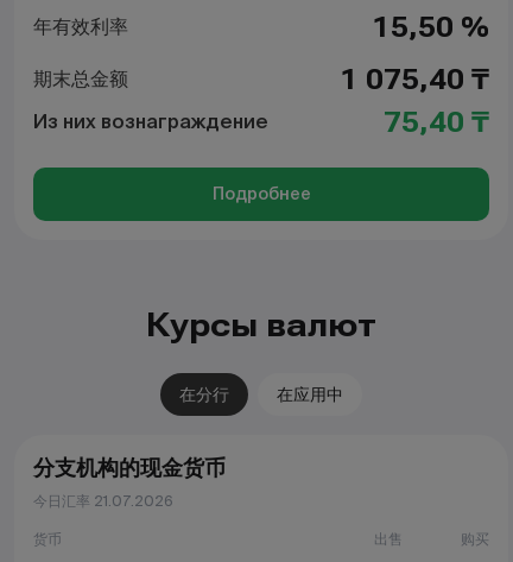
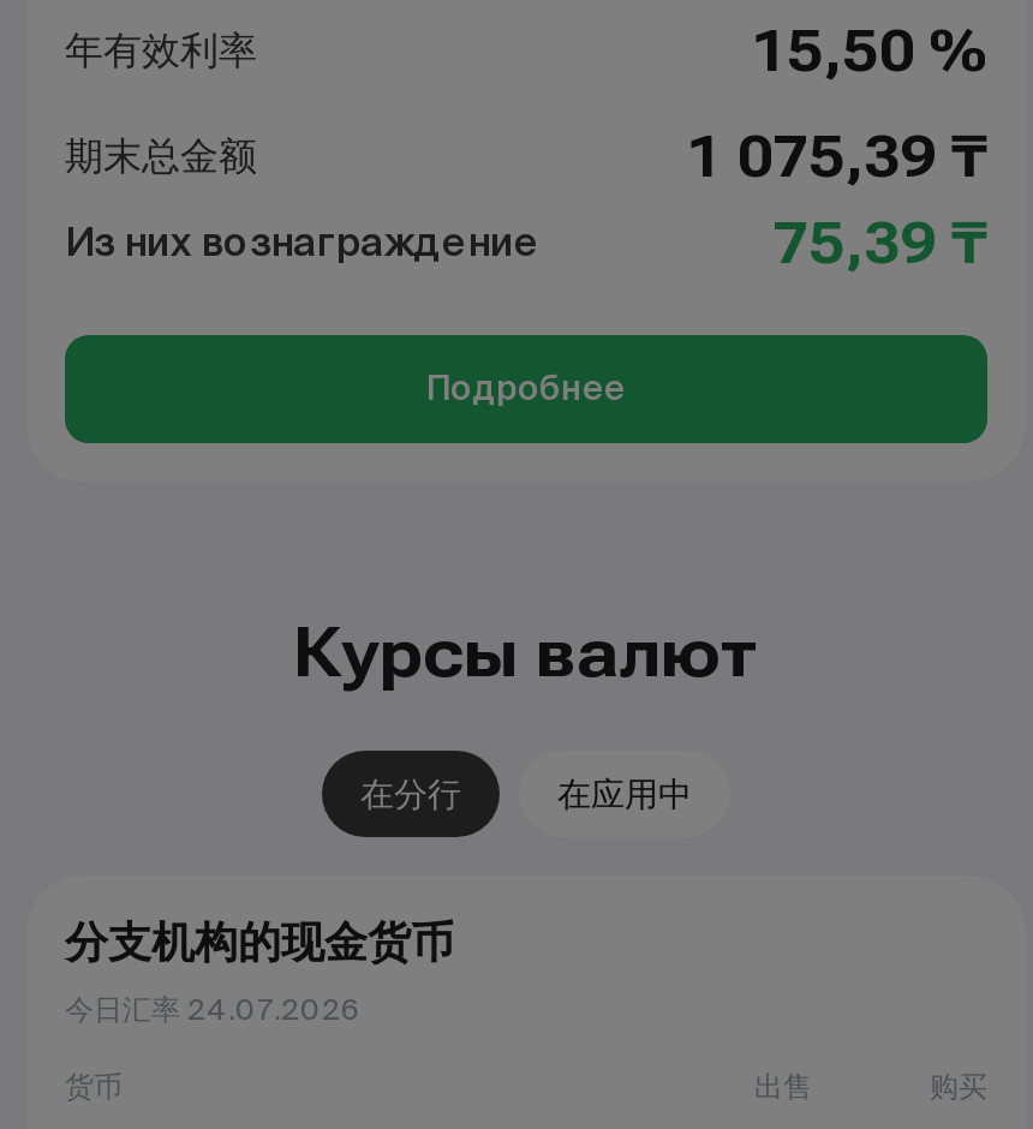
[341,63,489,96] 1 075,40 ₸ -> [687,123,987,190] 1 075,39 ₸
[384,105,489,139] 75,40 ₸ -> [774,209,987,277] 75,39 ₸
[33,492,173,509] 今日汇率 21.07.2026 -> [65,990,360,1026] 今日汇率 24.07.2026

